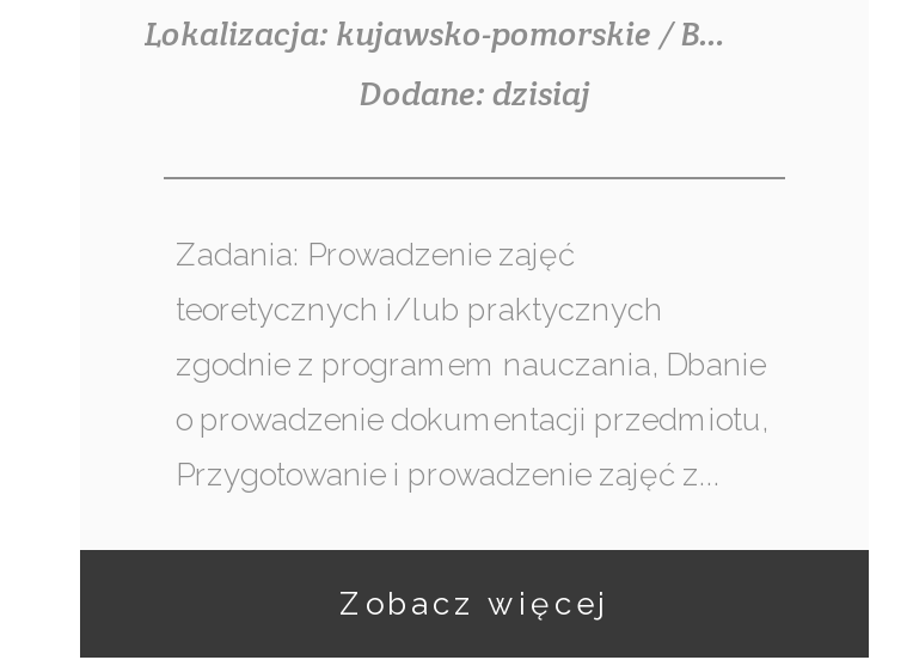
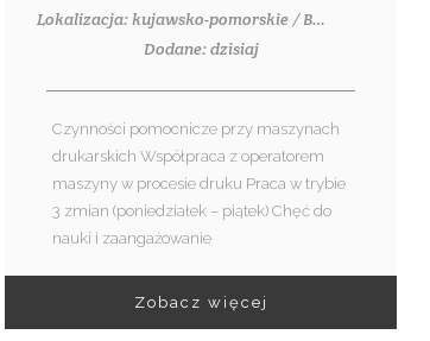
[176,236,575,272] Zadania: Prowadzenie zajęć -> [52,120,340,138] Czynności pomocnicze przy maszynach
[176,291,663,327] teoretycznych i/lub praktycznych -> [52,147,324,165] drukarskich Współpraca z operatorem
[176,346,766,382] zgodnie z programem nauczania, Dbanie -> [52,175,346,192] maszyny w procesie druku Praca w trybie
[176,401,768,437] o prowadzenie dokumentacji przedmiotu, -> [52,202,331,220] 3 zmian (poniedziałek – piątek) Chęć do
[176,456,721,492] Przygotowanie i prowadzenie zajęć z... -> [52,229,211,247] nauki i zaangażowanie

